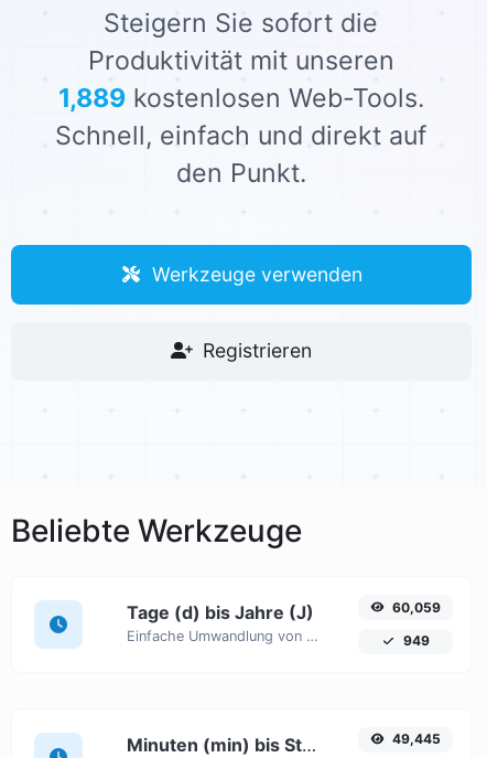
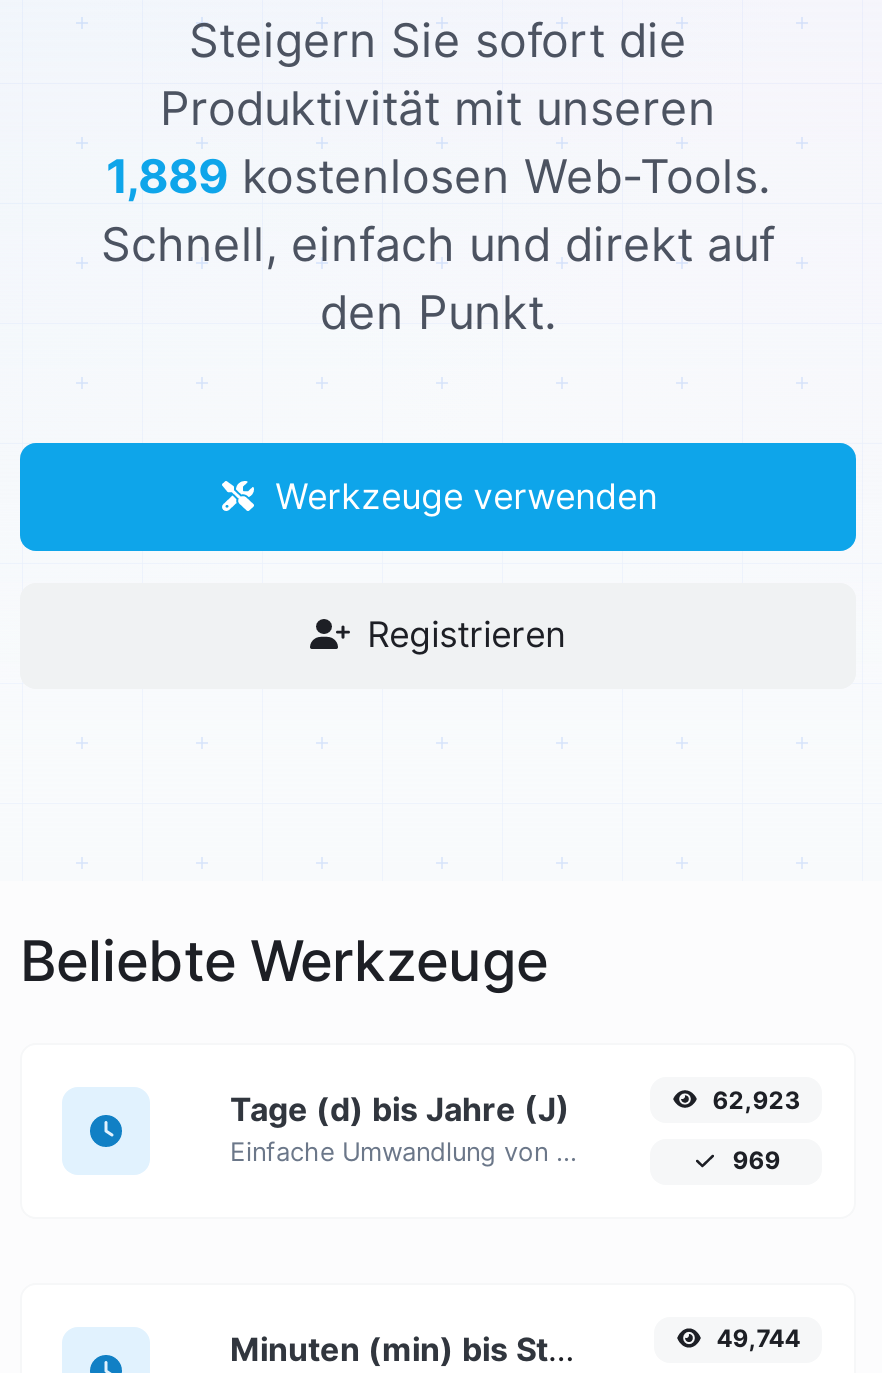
[389,599,441,615] 60,059 -> [706,1084,800,1114] 62,923
[400,633,430,649] 949 -> [726,1146,780,1176] 969
[389,731,441,747] 49,445 -> [710,1323,800,1353] 49,744

